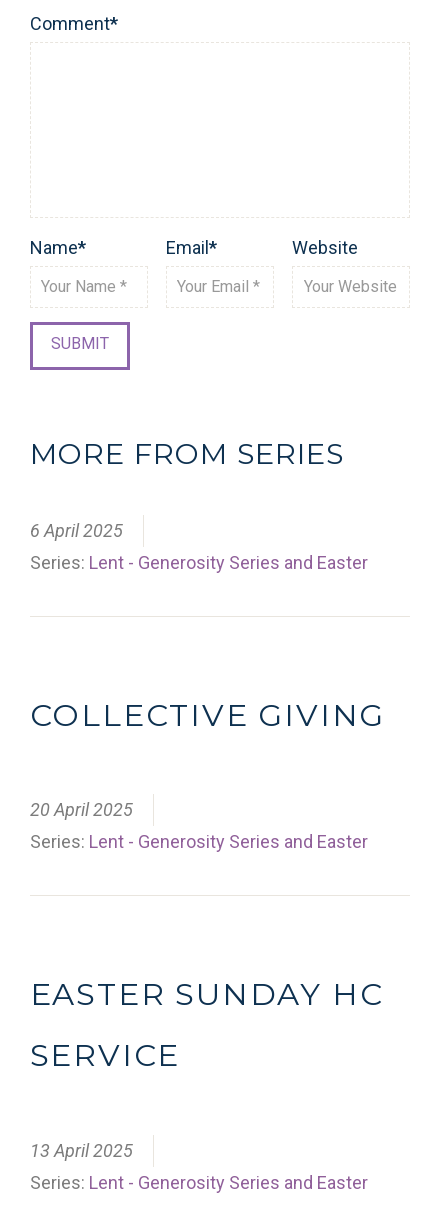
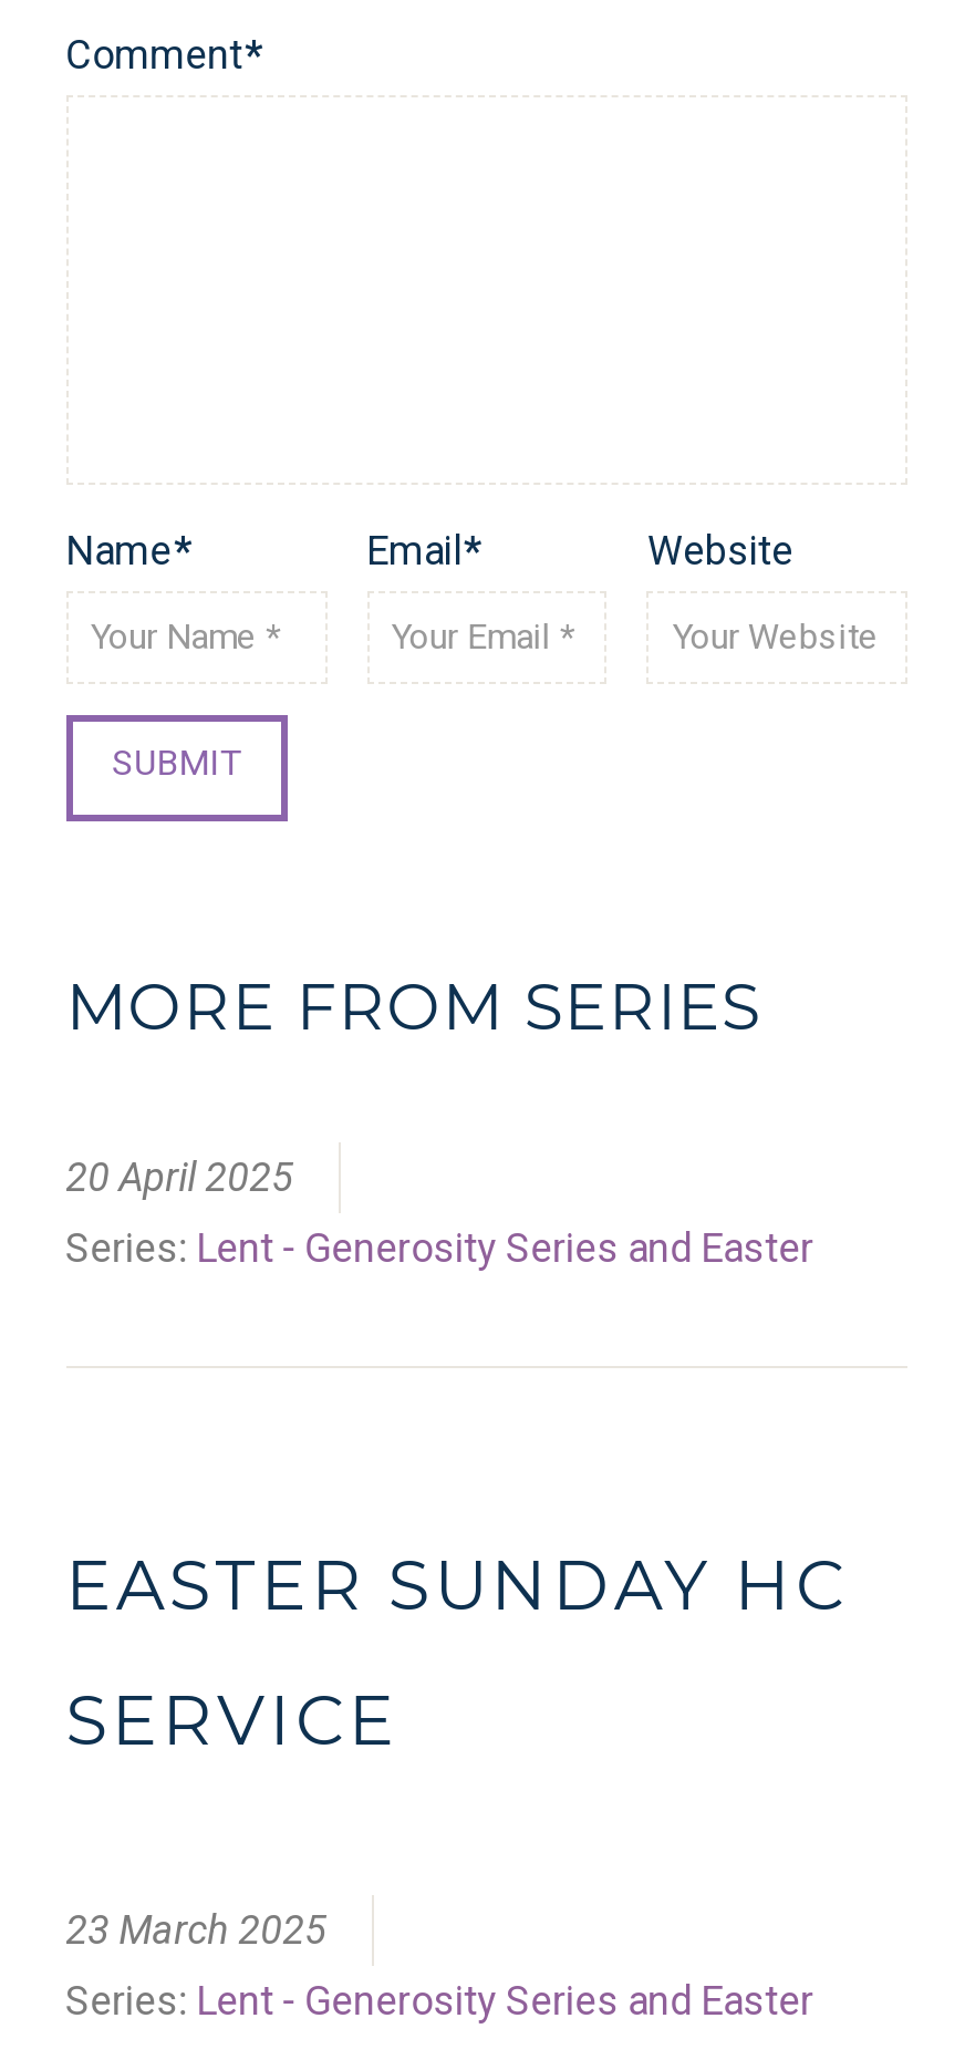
[30,520,368,573] 6 April 2025 | Series: Lent - Generosity Series and Easter -> none
[30,696,385,734] COLLECTIVE GIVING -> none
[30,1140,133,1161] 13 April 2025 -> [66,1907,327,1953] 23 March 2025

